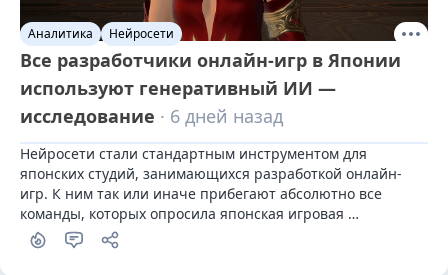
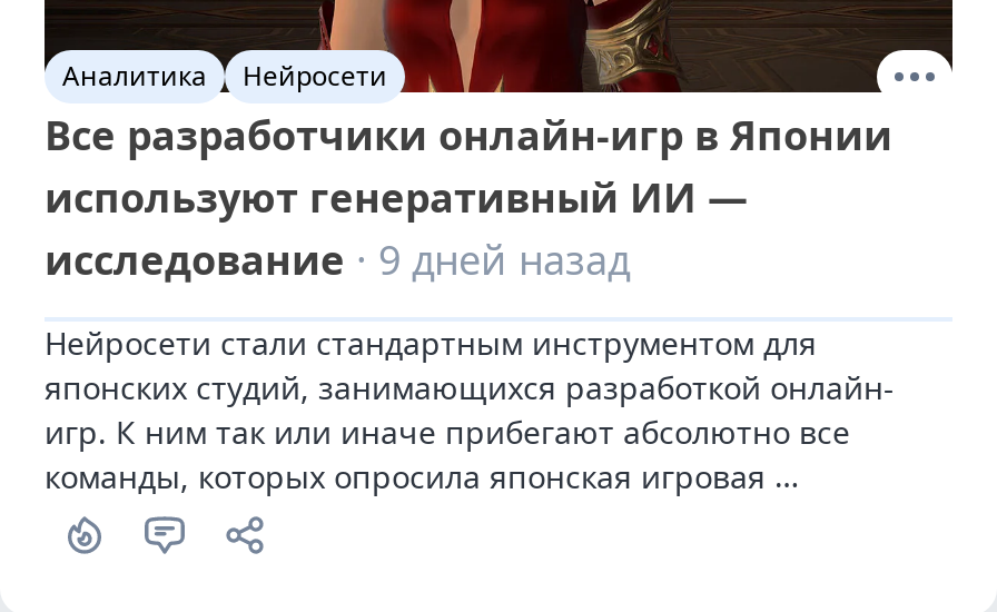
[20,104,283,128] исследование · 6 дней назад -> [45,232,630,285] исследование · 9 дней назад

